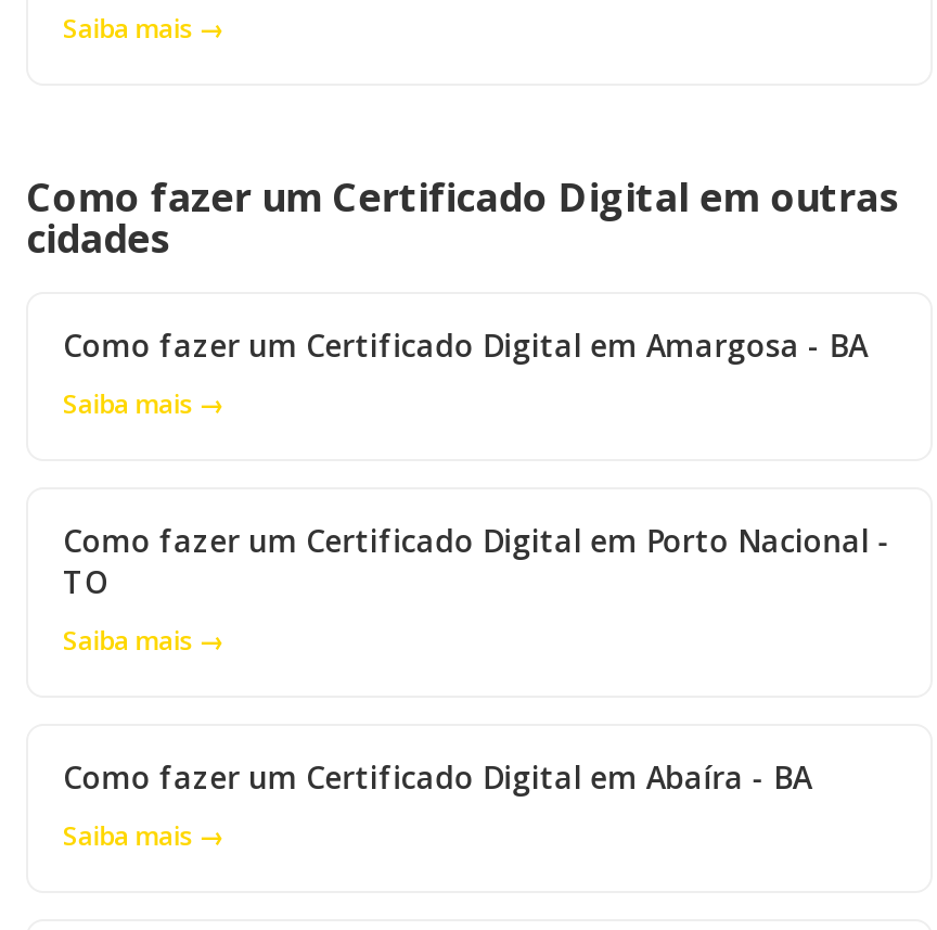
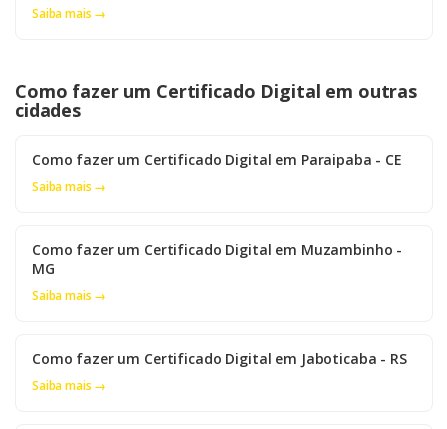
[63,324,868,365] Como fazer um Certificado Digital em Amargosa - BA -> [32,150,402,169] Como fazer um Certificado Digital em Paraipaba - CE
[63,519,891,602] Como fazer um Certificado Digital em Porto Nacional - | TO -> [32,240,402,278] Como fazer um Certificado Digital em Muzambinho - | MG
[63,756,812,797] Como fazer um Certificado Digital em Abaíra - BA -> [32,349,407,368] Como fazer um Certificado Digital em Jaboticaba - RS

